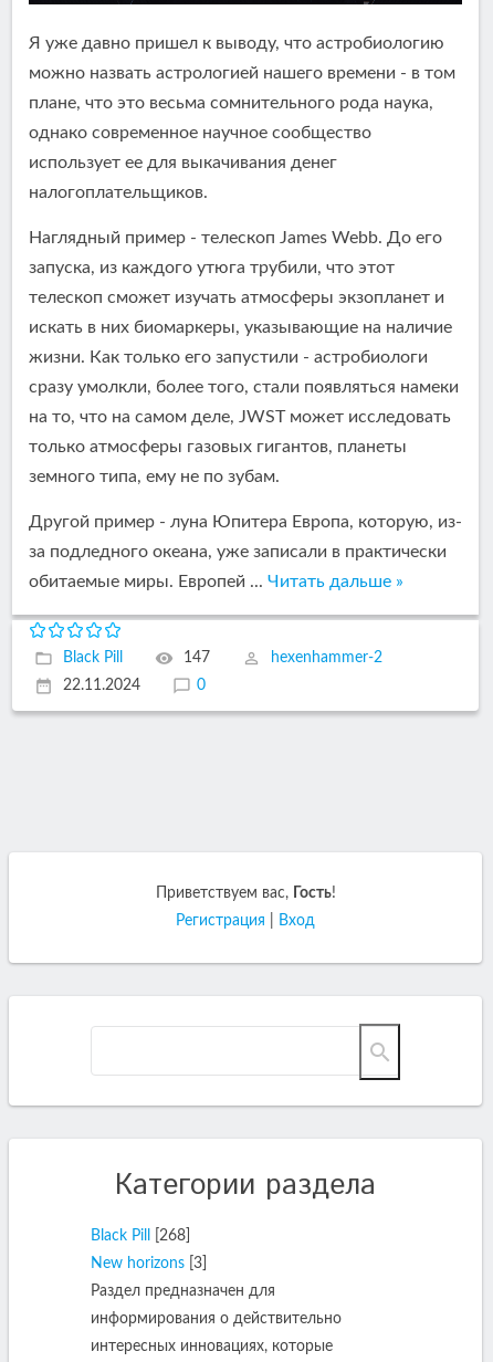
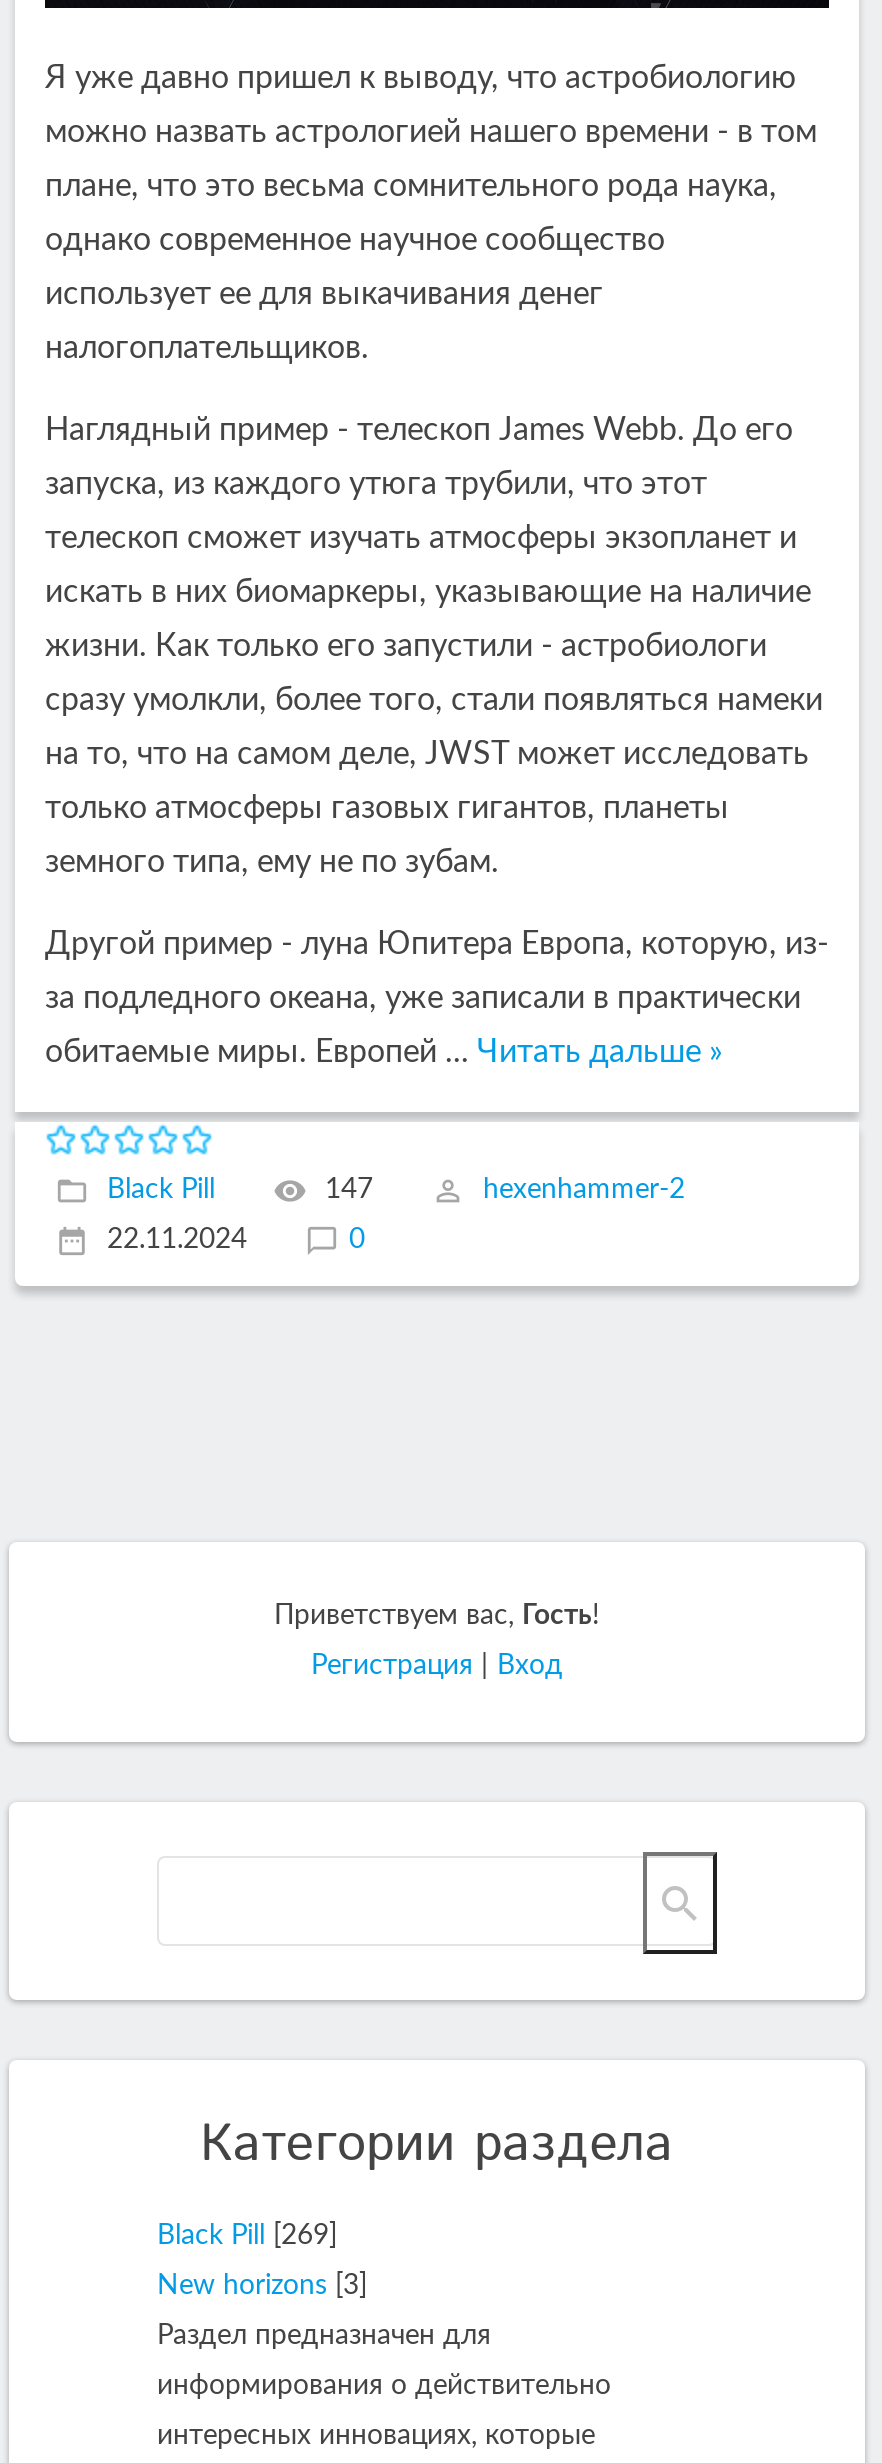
[91,1228,190,1244] Black Pill [268] -> [157,2222,337,2250] Black Pill [269]

